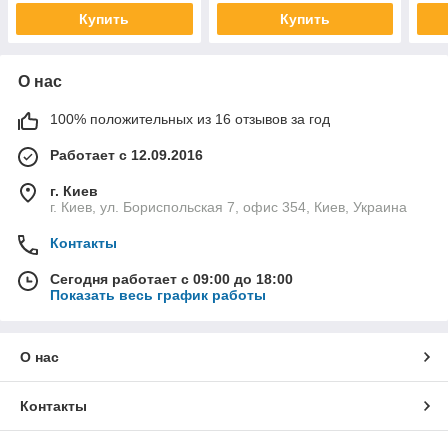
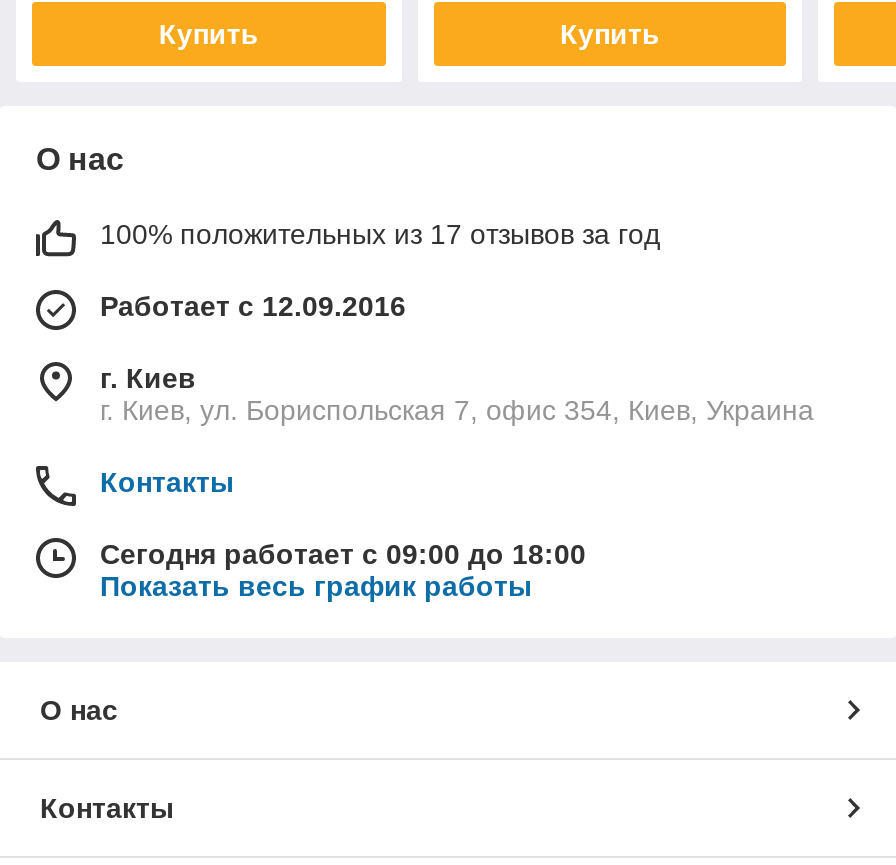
[50,111,330,127] 100% положительных из 16 отзывов за год -> [100,218,660,250] 100% положительных из 17 отзывов за год

